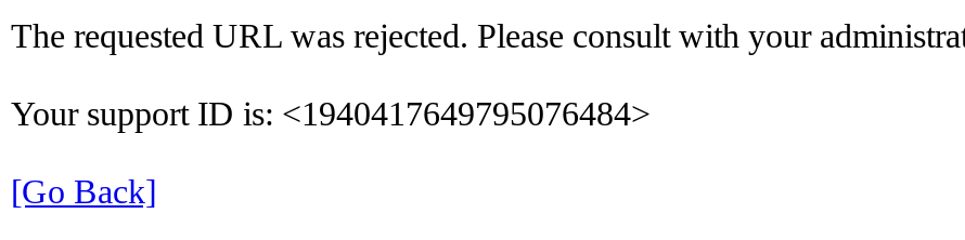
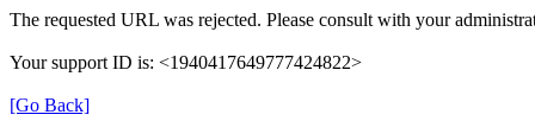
[11,95,651,132] Your support ID is: <1940417649795076484> -> [10,52,362,72] Your support ID is: <1940417649777424822>

